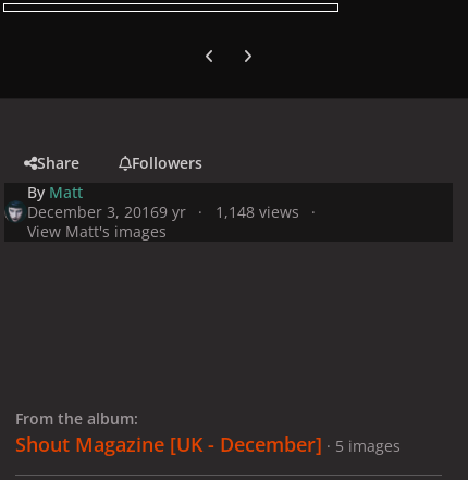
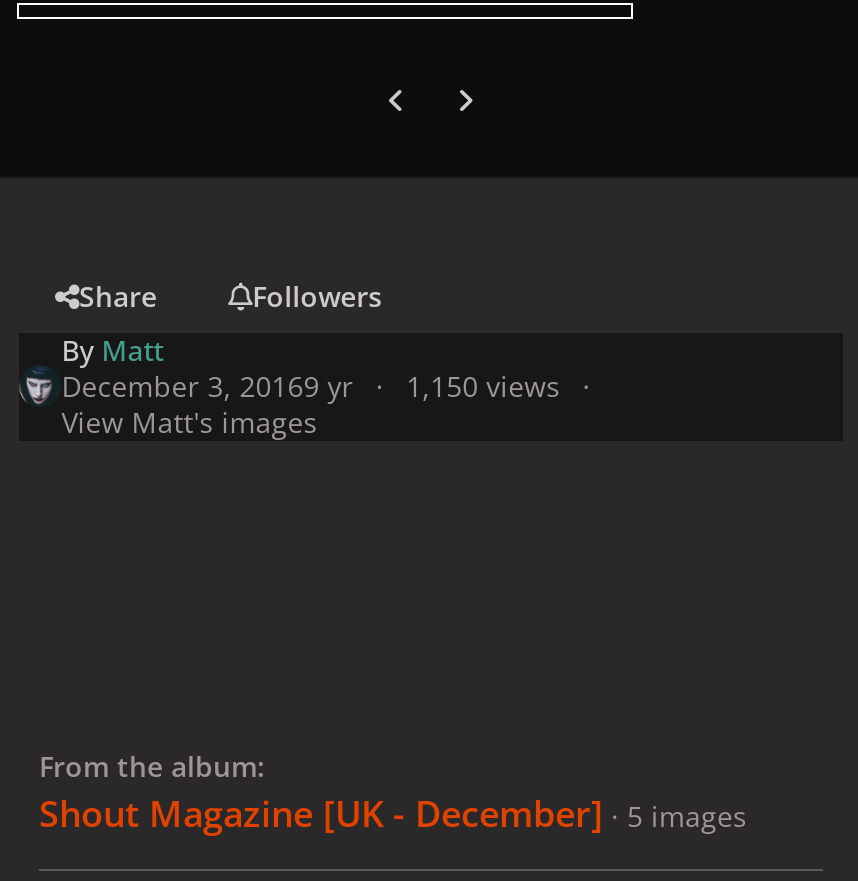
[27,201,299,221] December 3, 20169 yr 1,148 views -> [61,366,560,404] December 3, 20169 yr 1,150 views

